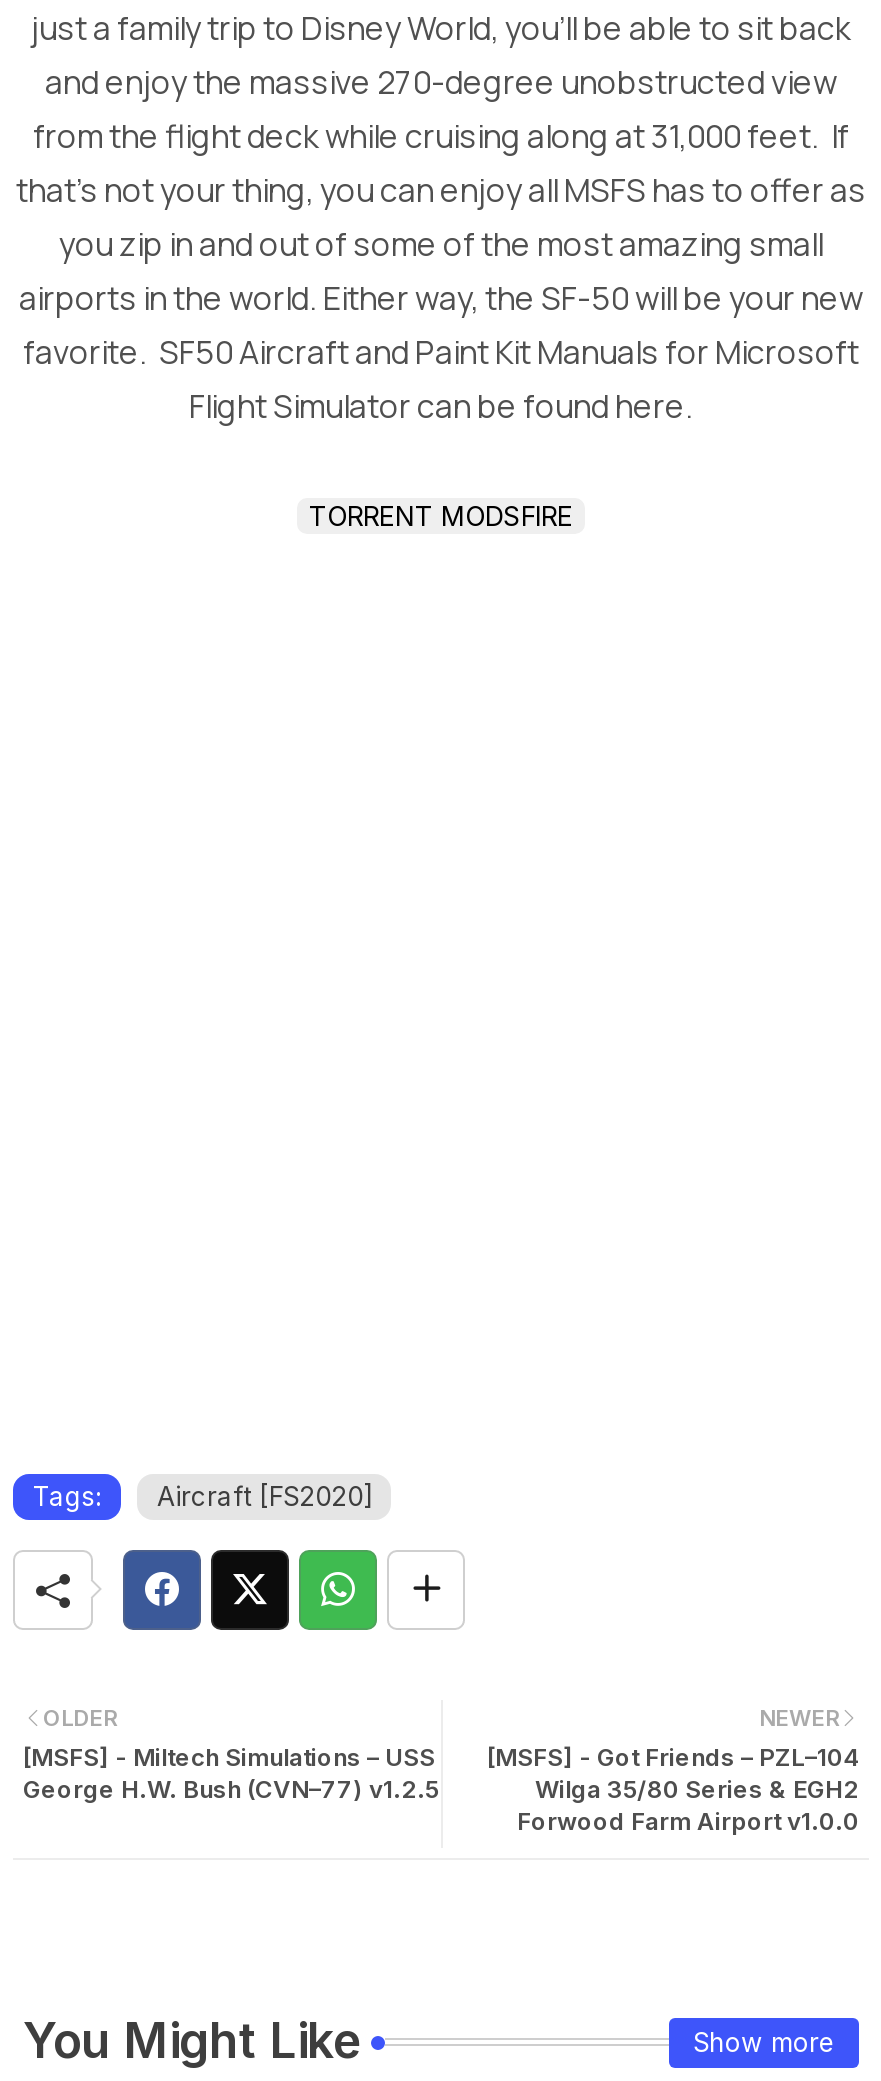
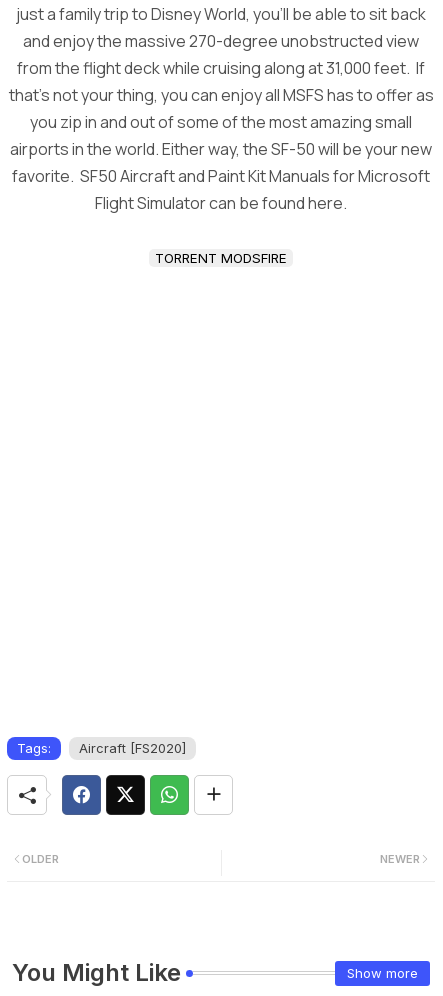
[23,1743,439,1805] [MSFS] - Miltech Simulations – USS | George H.W. Bush (CVN–77) v1.2.5 -> none
[487,1743,859,1837] [MSFS] - Got Friends – PZL–104 | Wilga 35/80 Series & EGH2 | Forwood Farm Airport v1.0.0 -> none

